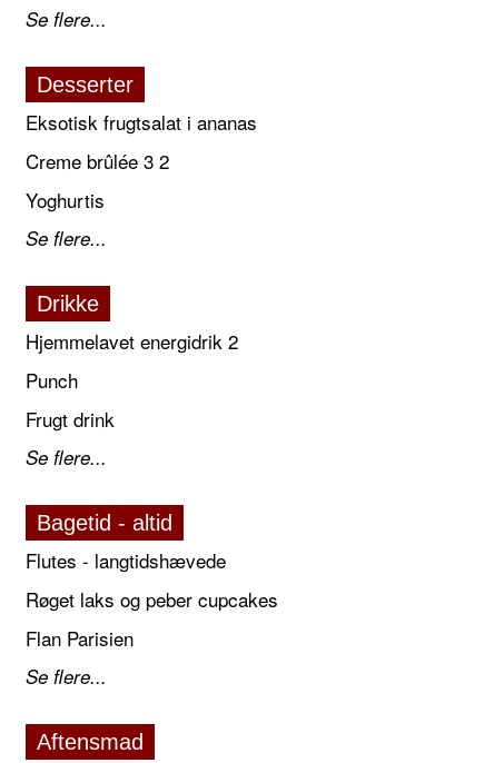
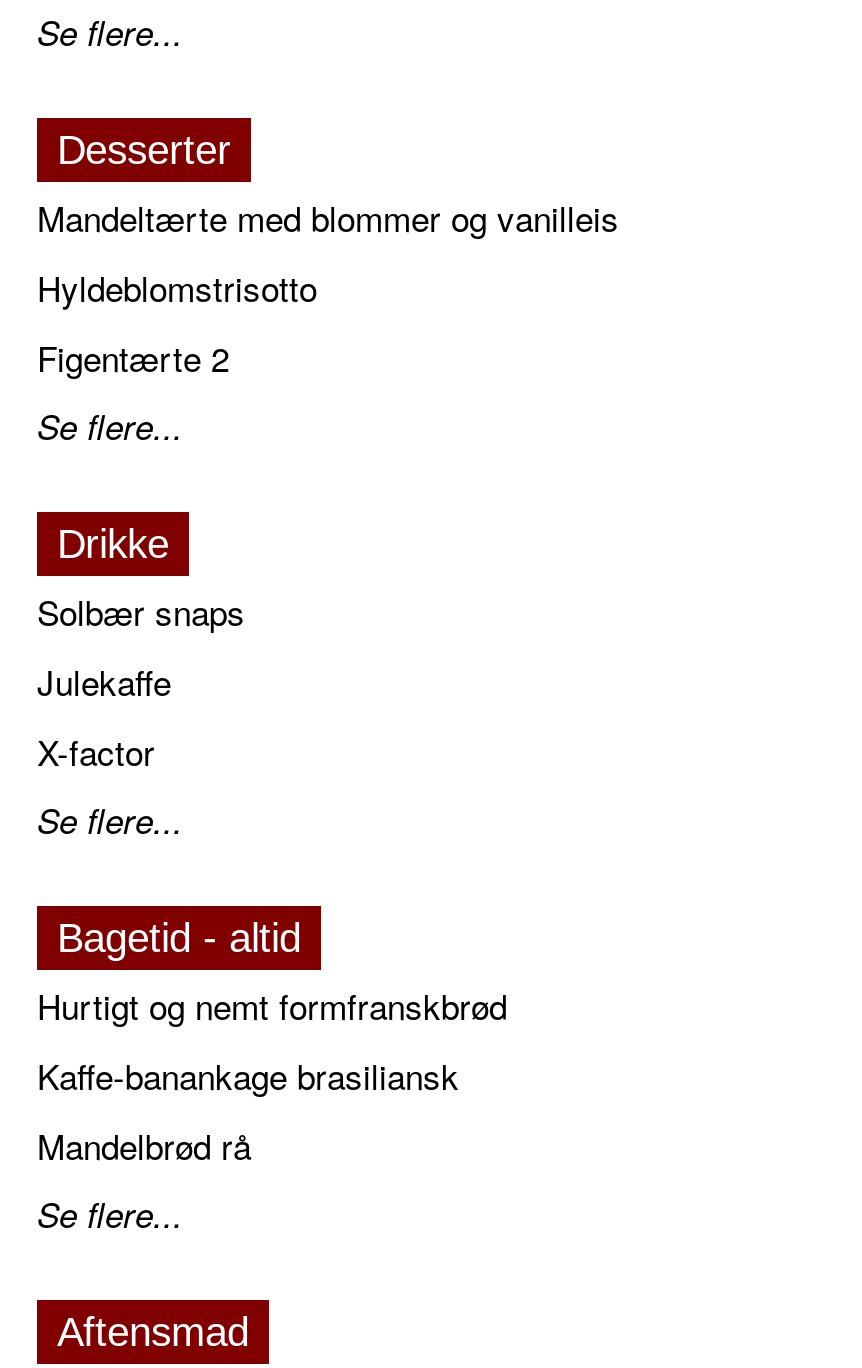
[26,108,257,214] Eksotisk frugtsalat i ananas | Creme brûlée 3 2 | Yoghurtis -> [37,192,619,382] Mandeltærte med blommer og vanilleis | Hyldeblomstrisotto | Figentærte 2
[26,327,238,433] Hjemmelavet energidrik 2 | Punch | Frugt drink -> [37,586,245,776] Solbær snaps | Julekaffe | X-factor
[26,546,278,652] Flutes - langtidshævede | Røget laks og peber cupcakes | Flan Parisien -> [37,980,507,1170] Hurtigt og nemt formfranskbrød | Kaffe-banankage brasiliansk | Mandelbrød rå

